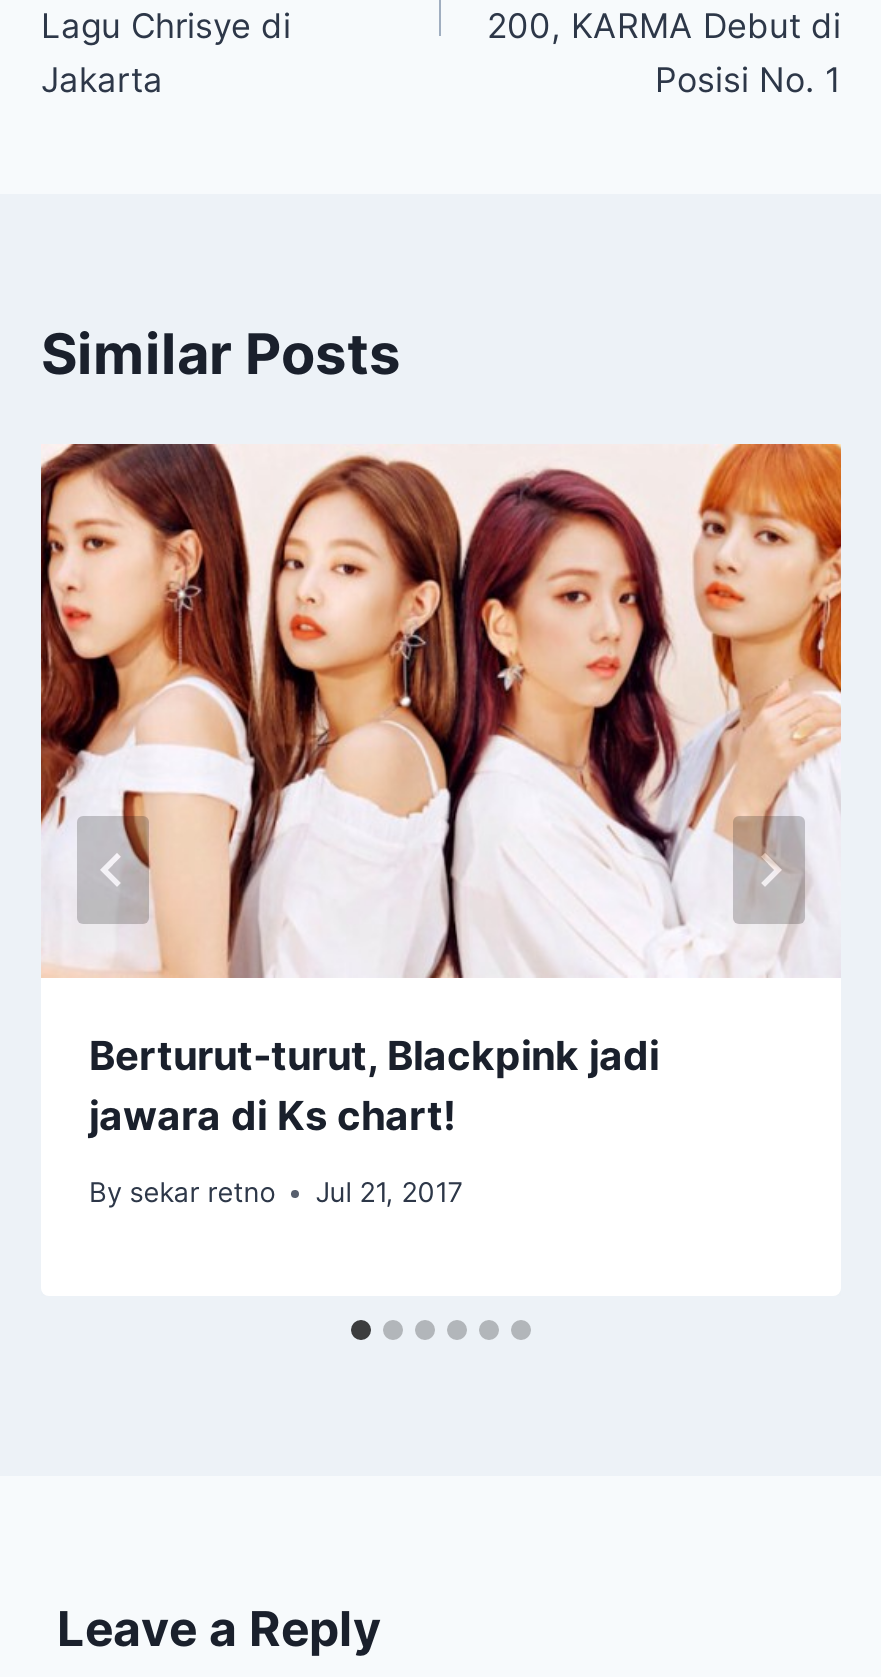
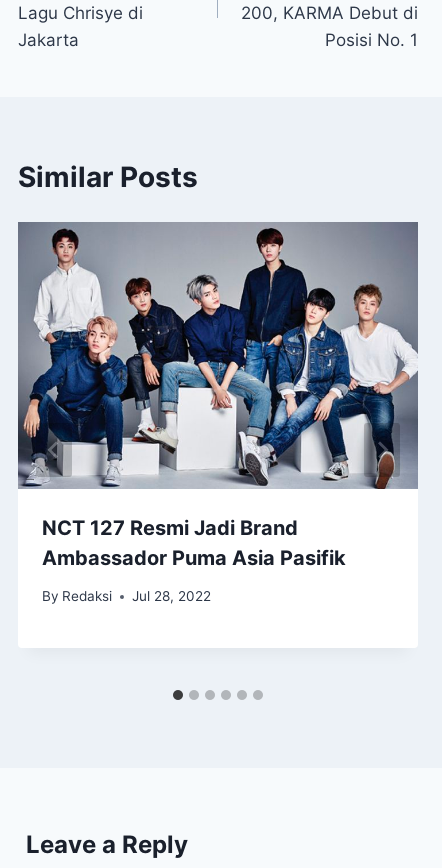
[39,442,843,1140] [image] | Berturut-turut, Blackpink jadi | jawara di Ks chart! -> [17,221,419,570] [image] | NCT 127 Resmi Jadi Brand | Ambassador Puma Asia Pasifik
[89,1177,463,1209] By sekar retno | Jul 21, 2017 -> [42,588,211,604] By Redaksi | Jul 28, 2022

